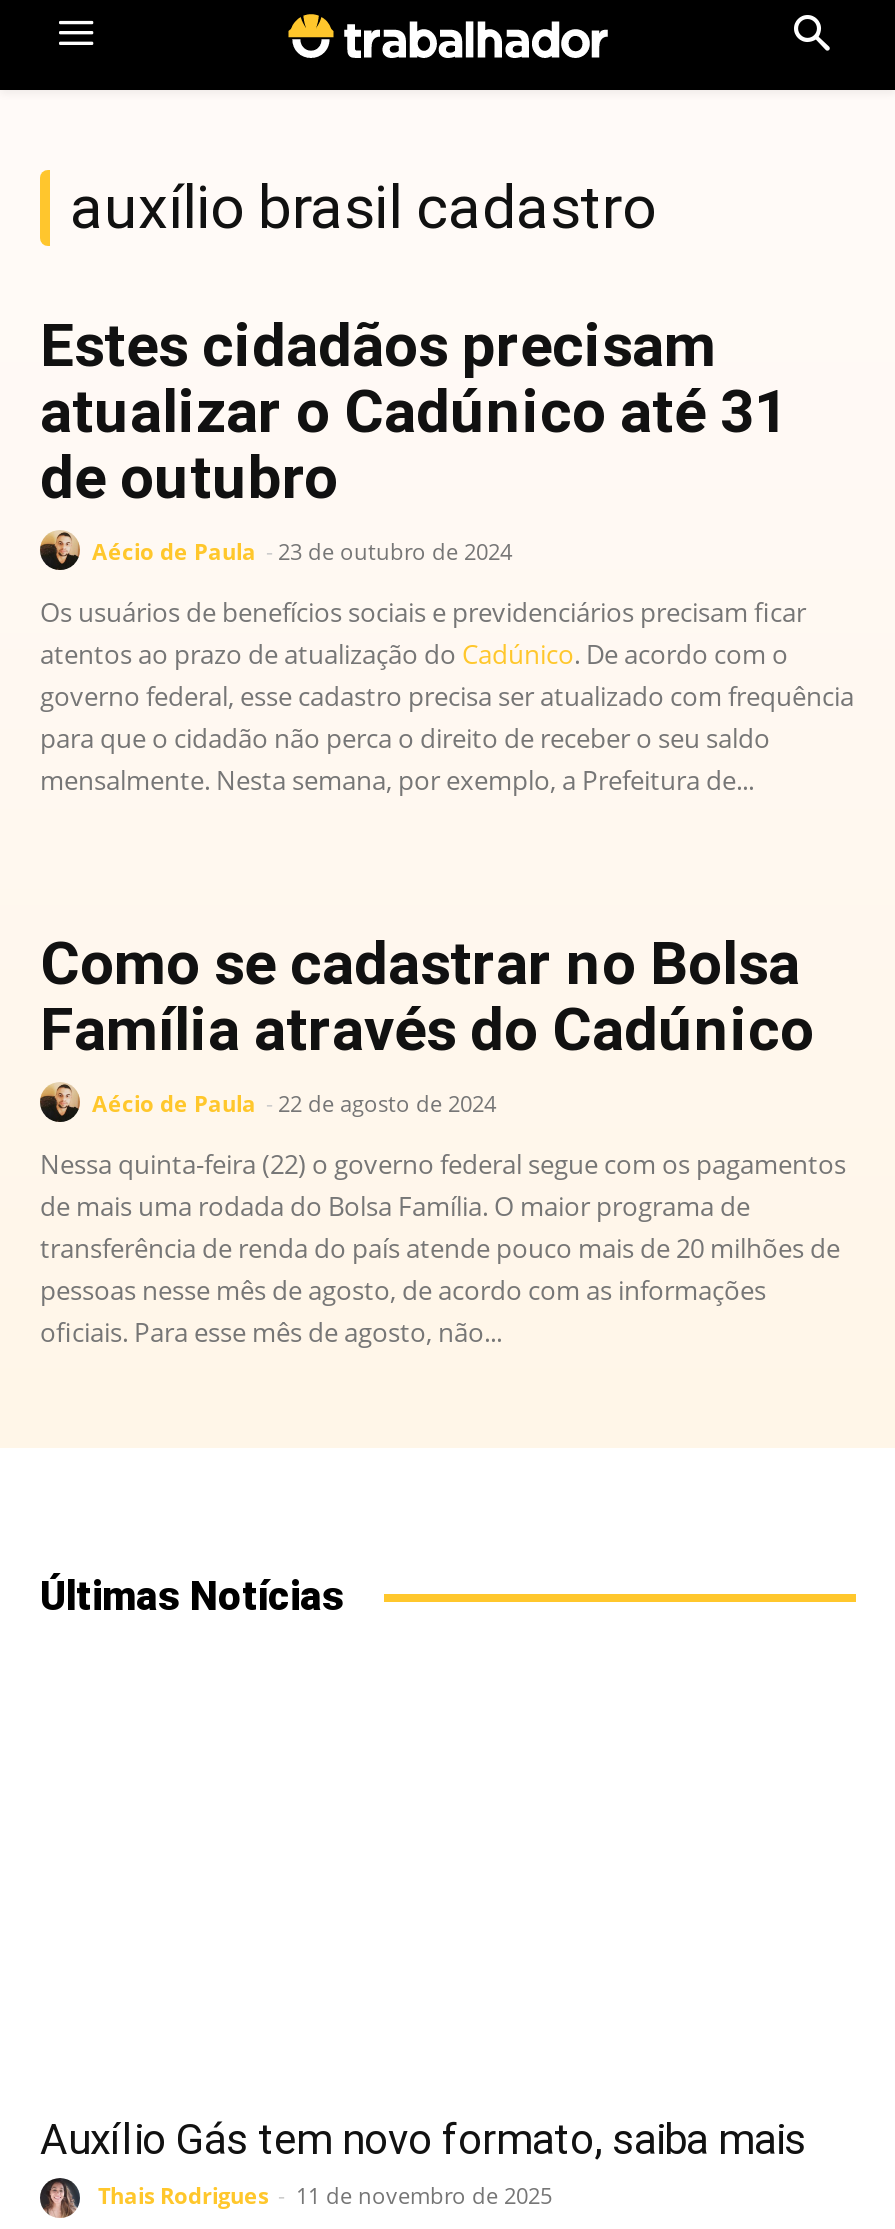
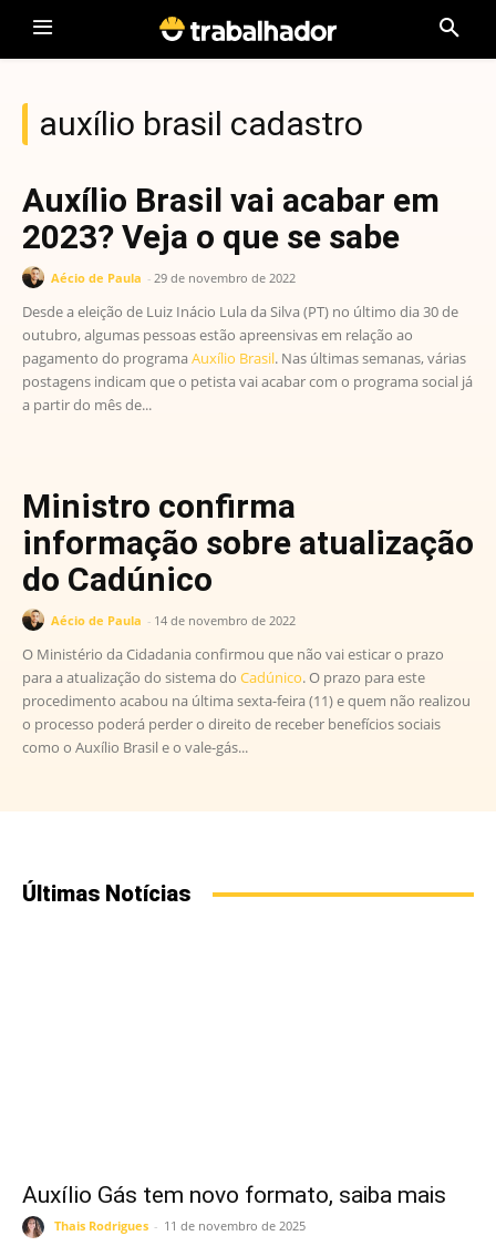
[40,310,788,567] Estes cidadãos precisam | atualizar o Cadúnico até 31 | de outubro | Aécio de Paula - 23 de outubro de 2024 -> [22,181,440,286] Auxílio Brasil vai acabar em | 2023? Veja o que se sabe | Aécio de Paula - 29 de novembro de 2022
[40,594,854,798] Os usuários de benefícios sociais e previdenciários precisam ficar | atentos ao prazo de atualização do Cadúnico. De acordo com o | governo federal, esse cadastro precisa ser atualizado com frequência | para que o cidadão não perca o direito de receber o seu saldo | mensalmente. Nesta semana, por exemplo, a Prefeitura de... -> [22,302,473,415] Desde a eleição de Luiz Inácio Lula da Silva (PT) no último dia 30 de | outubro, algumas pessoas estão apreensivas em relação ao | pagamento do programa Auxílio Brasil. Nas últimas semanas, várias | postagens indicam que o petista vai acabar com o programa social já | a partir do mês de...
[40,928,814,1119] Como se cadastrar no Bolsa | Família através do Cadúnico | Aécio de Paula - 22 de agosto de 2024 -> [22,487,474,629] Ministro confirma | informação sobre atualização | do Cadúnico | Aécio de Paula - 14 de novembro de 2022
[40,1146,846,1350] Nessa quinta-feira (22) o governo federal segue com os pagamentos | de mais uma rodada do Bolsa Família. O maior programa de | transferência de renda do país atende pouco mais de 20 milhões de | pessoas nesse mês de agosto, de acordo com as informações | oficiais. Para esse mês de agosto, não... -> [22,644,471,757] O Ministério da Cidadania confirmou que não vai esticar o prazo | para a atualização do sistema do Cadúnico. O prazo para este | procedimento acabou na última sexta-feira (11) e quem não realizou | o processo poderá perder o direito de receber benefícios sociais | como o Auxílio Brasil e o vale-gás...

